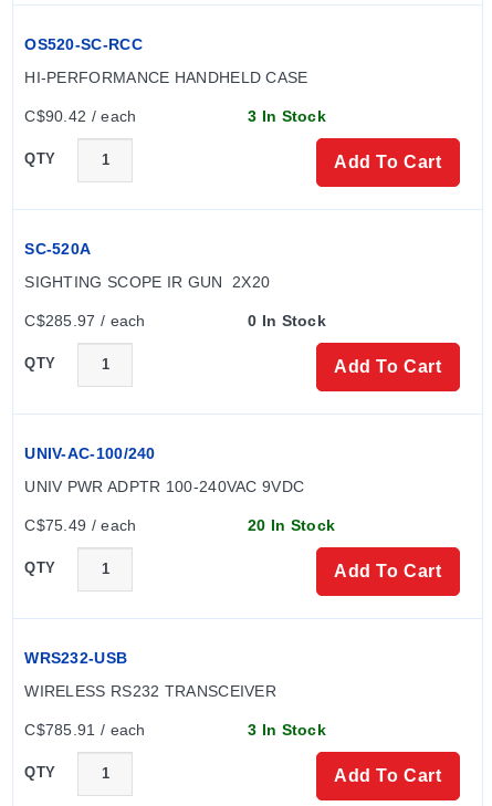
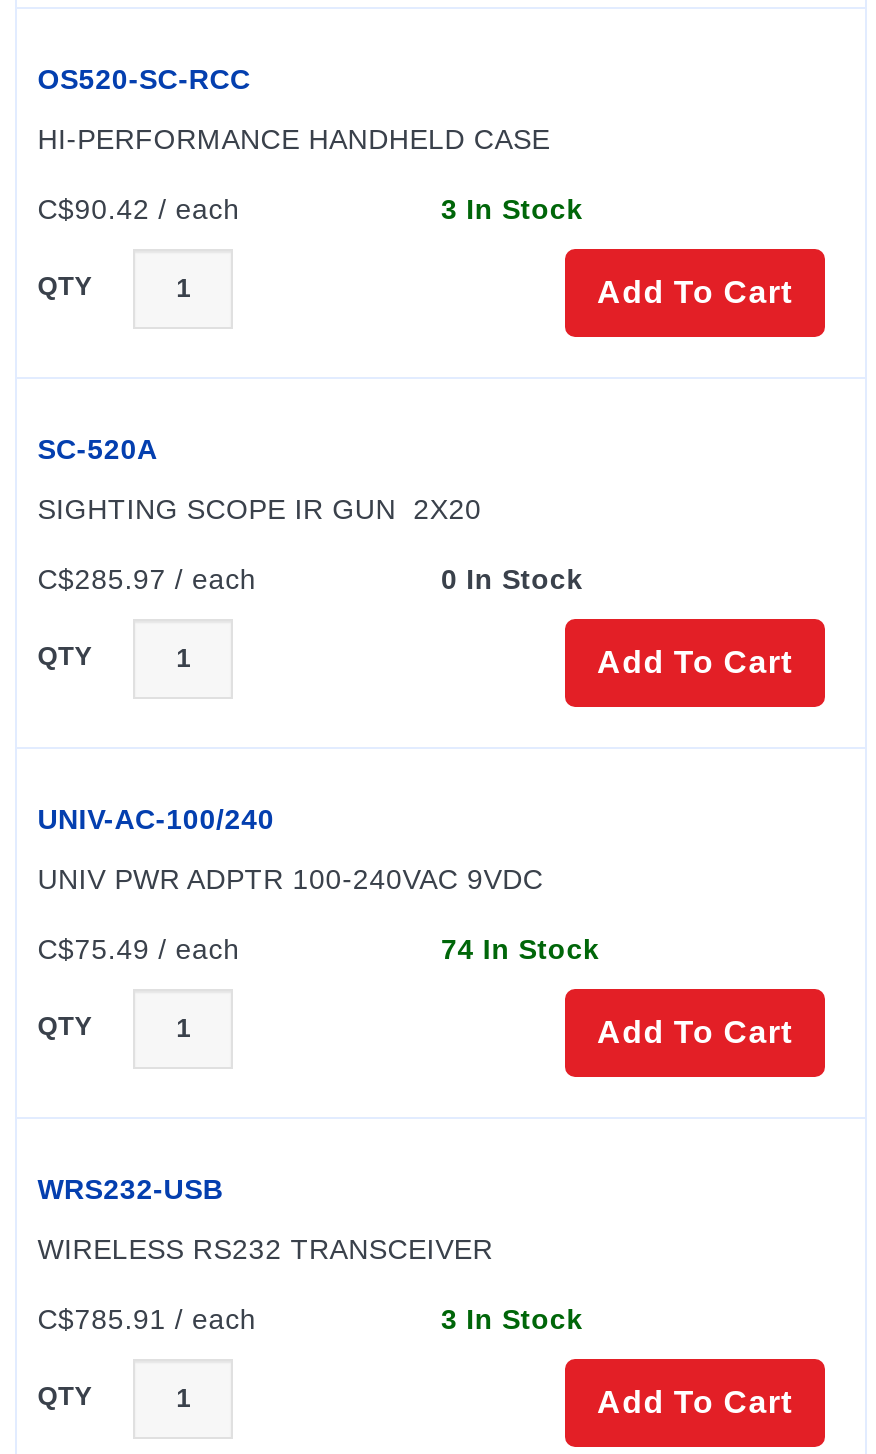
[248,516,335,534] 20 In Stock -> [441,933,600,965] 74 In Stock

